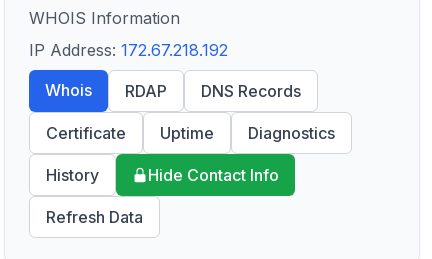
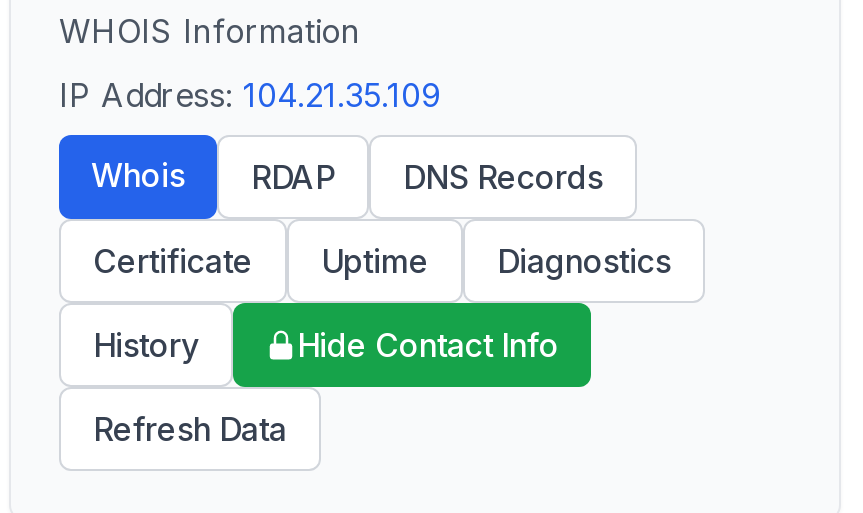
[29,40,228,60] IP Address: 172.67.218.192 -> [59,75,441,115] IP Address: 104.21.35.109

